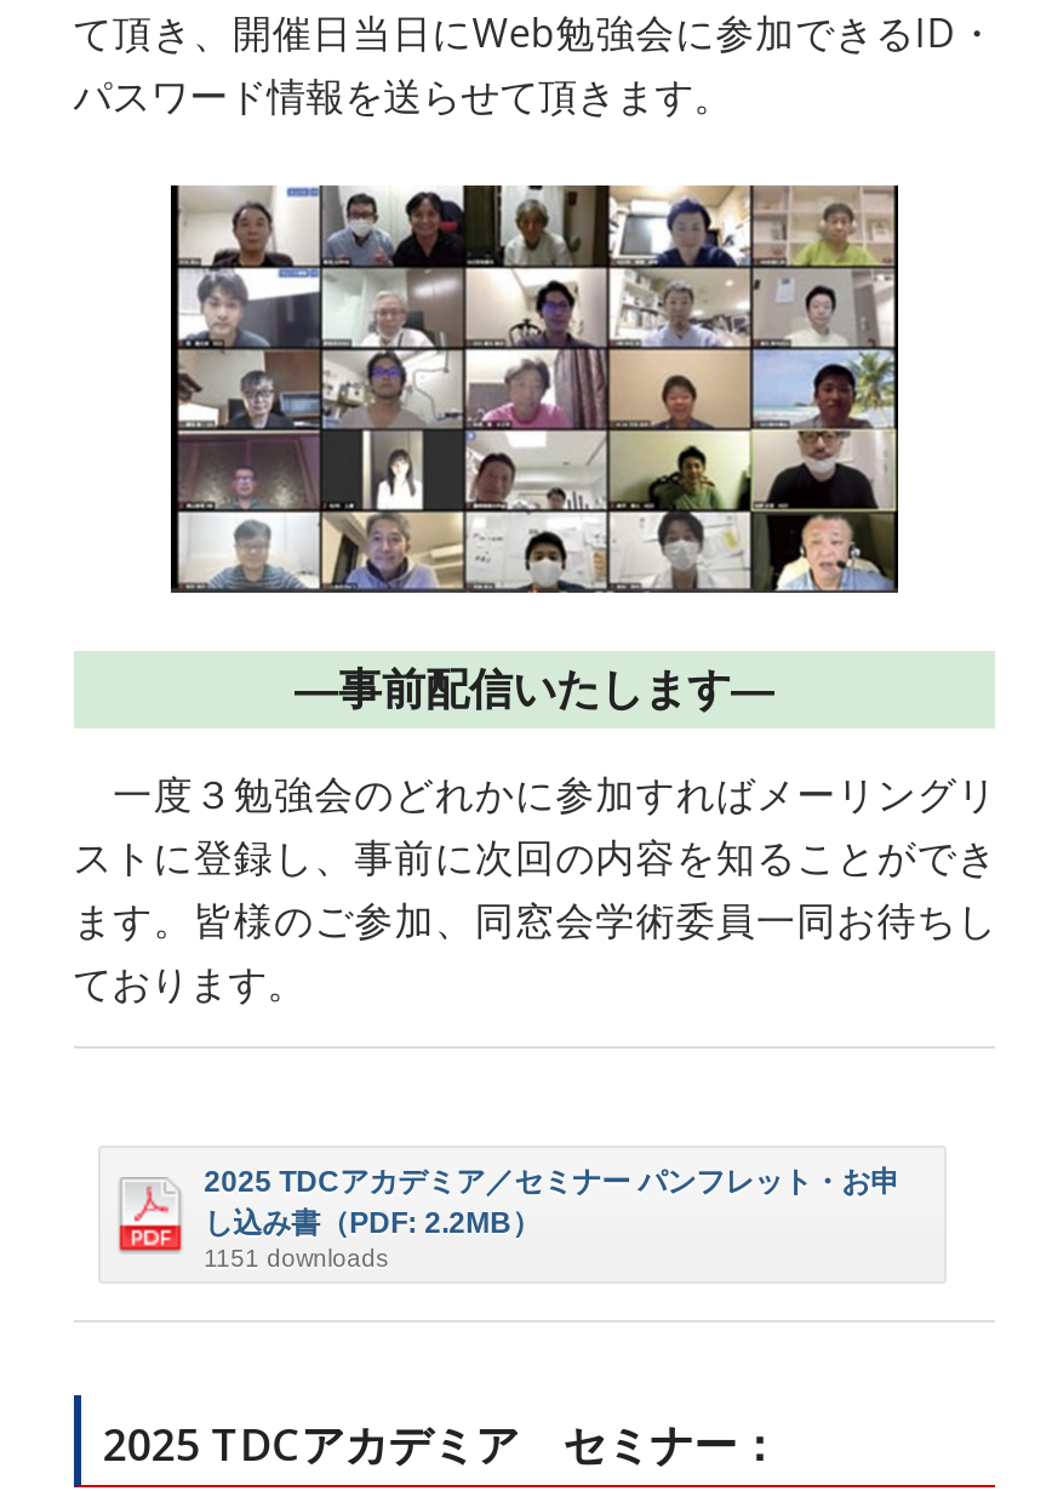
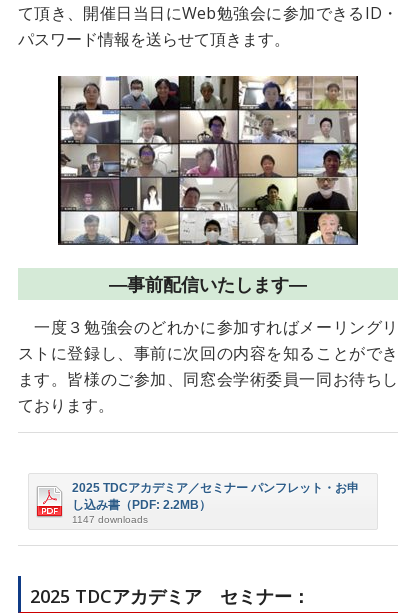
[204,1245,388,1271] 1151 downloads -> [72,514,148,525] 1147 downloads

